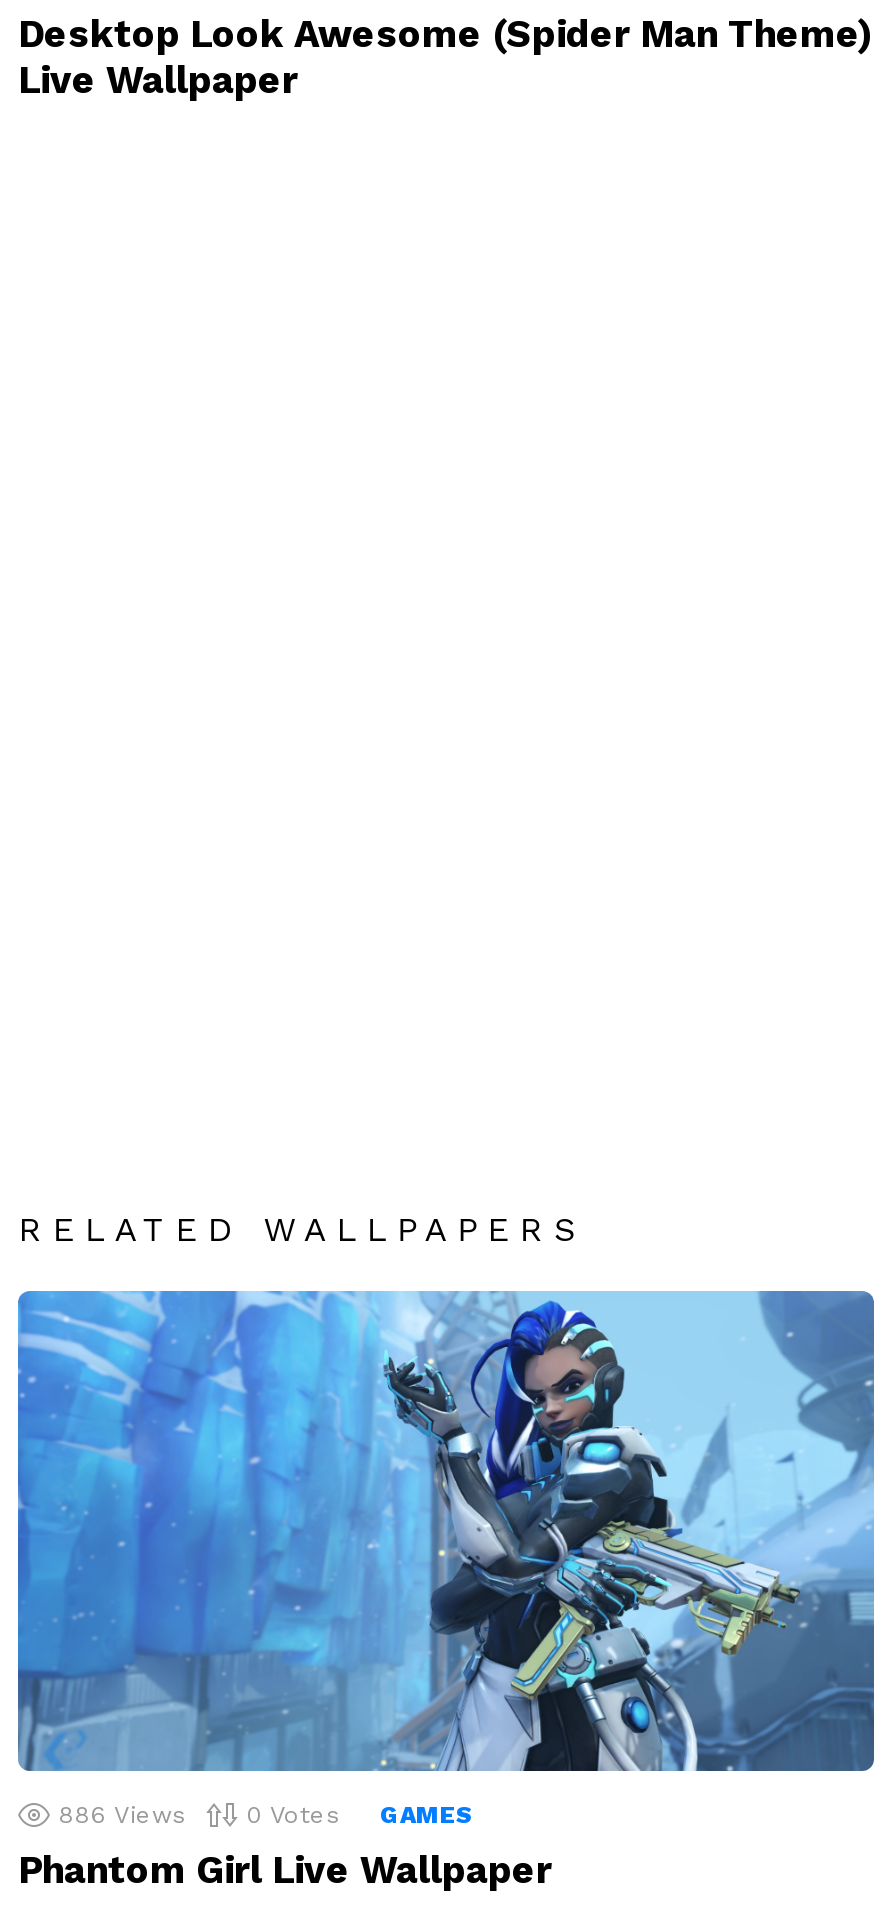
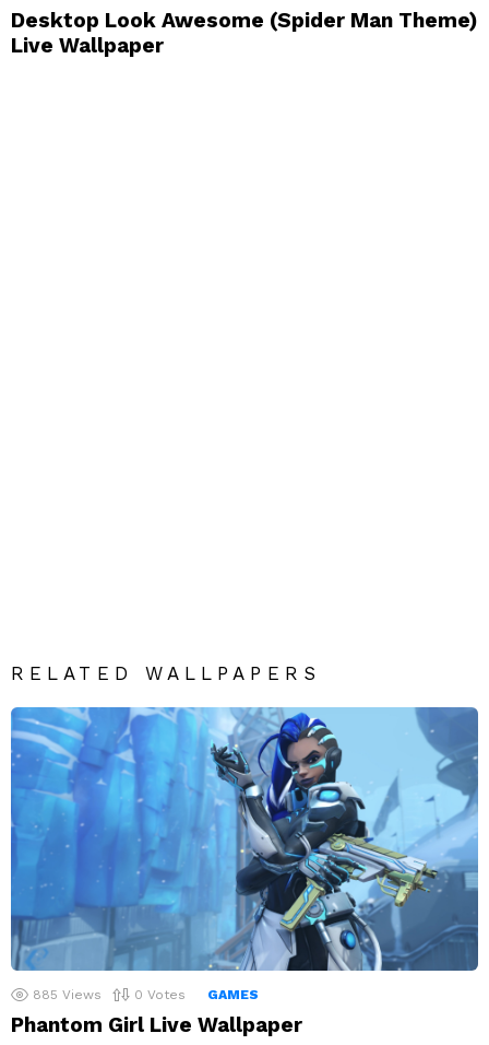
[58,1802,186,1830] 886 Views -> [33,987,102,1002] 885 Views

